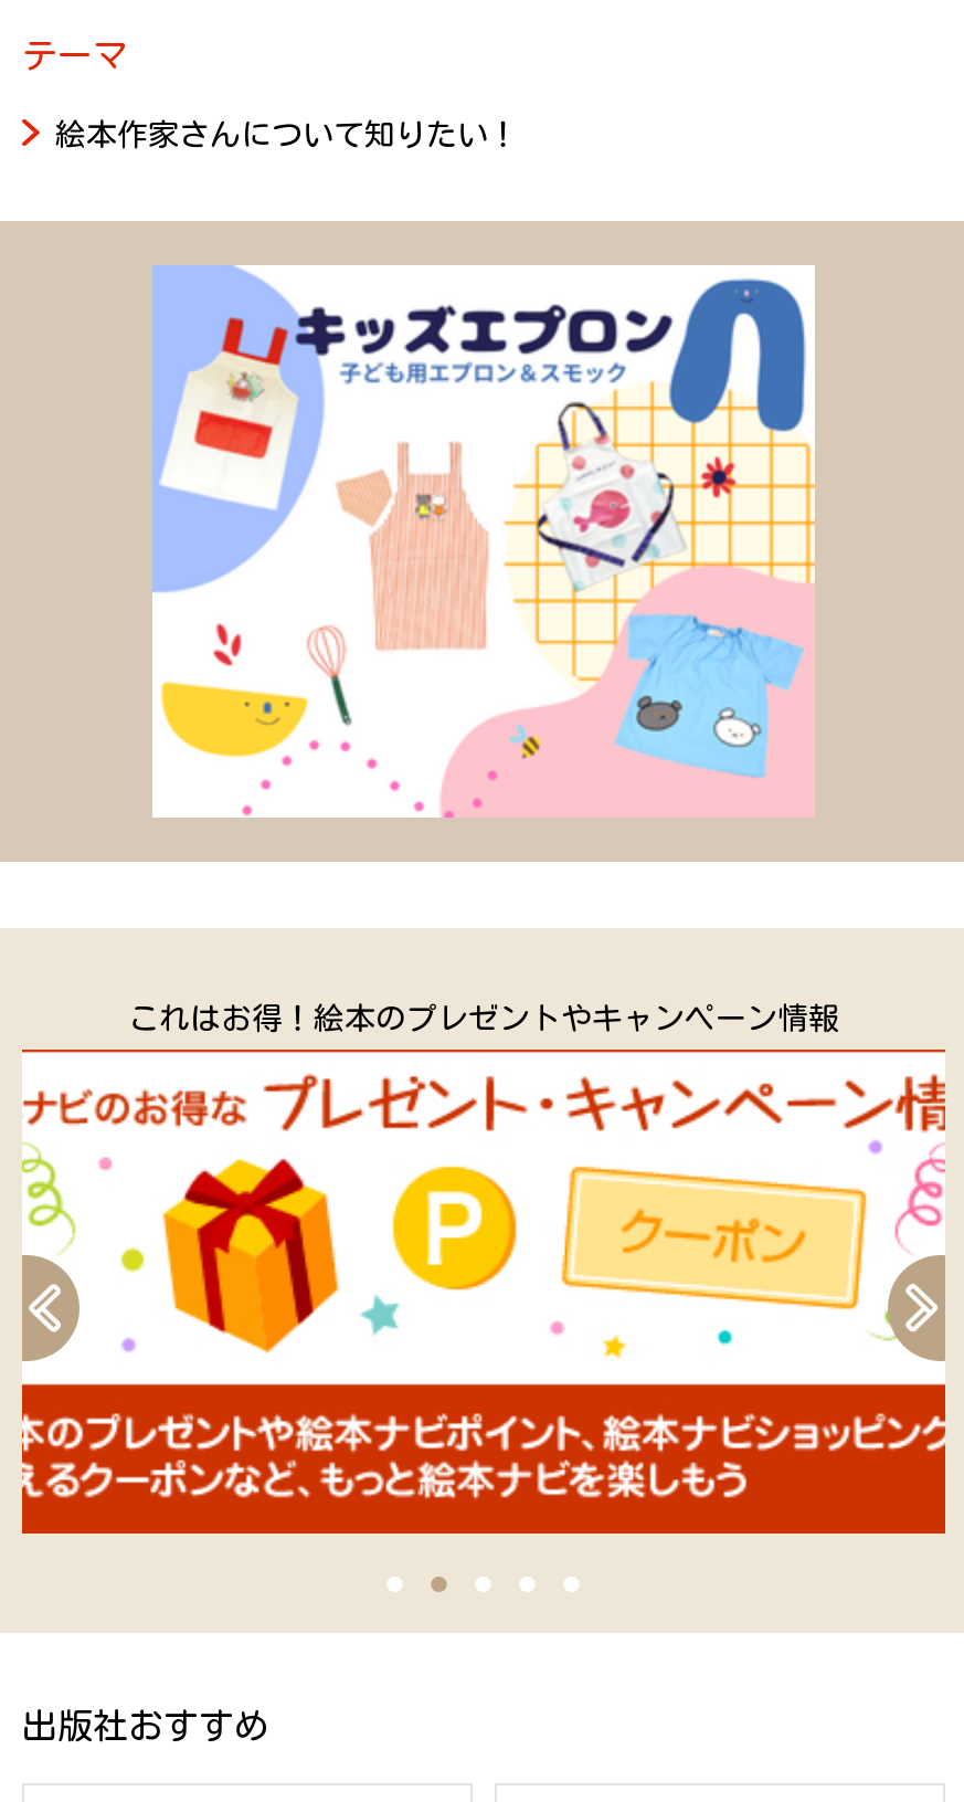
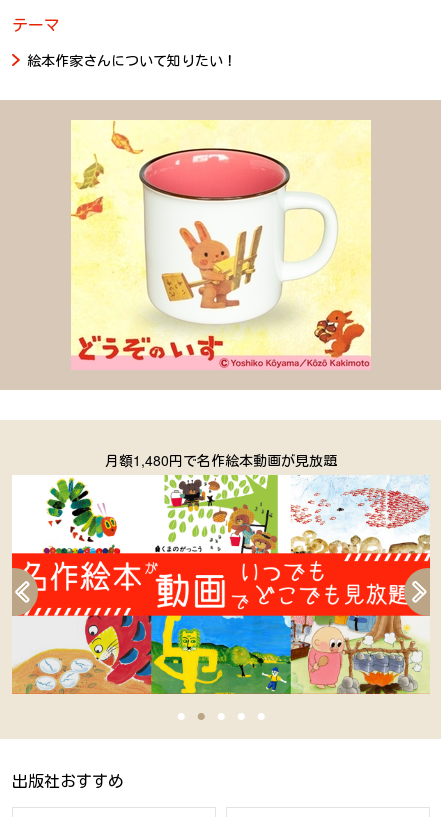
[152,265,815,818] [image] -> [71,120,371,369] [image]
[128,993,839,1037] これはお得！絵本のプレゼントやキャンペーン情報 -> [105,449,337,469] 月額1,480円で名作絵本動画が見放題
[20,1047,947,1536] [image] -> [11,475,431,695] [image]

